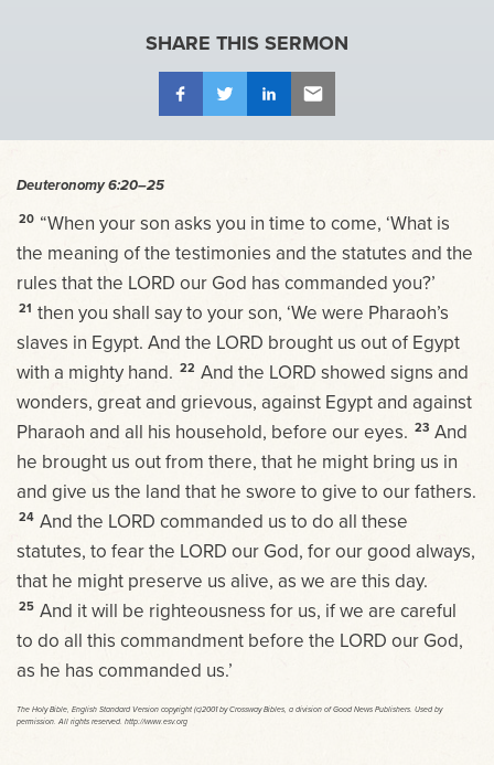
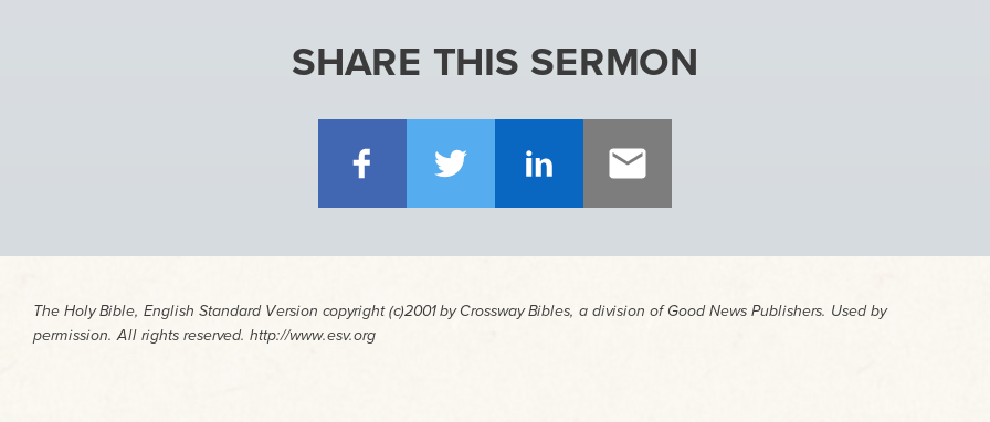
[17,177,476,683] Deuteronomy 6:20–25 | 20 “When your son asks you in time to come, ‘What is | the meaning of the testimonies and the statutes and the | rules that the LORD our God has commanded you?’ | 21 then you shall say to your son, ‘We were Pharaoh’s | slaves in Egypt. And the LORD brought us out of Egypt | with a mighty hand. 22 And the LORD showed signs and | wonders, great and grievous, against Egypt and against | Pharaoh and all his household, before our eyes. 23 And | he brought us out from there, that he might bring us in | and give us the land that he swore to give to our fathers. | 24 And the LORD commanded us to do all these | statutes, to fear the LORD our God, for our good always, | that he might preserve us alive, as we are this day. | 25 And it will be righteousness for us, if we are careful | to do all this commandment before the LORD our God, | as he has commanded us.’ -> none

